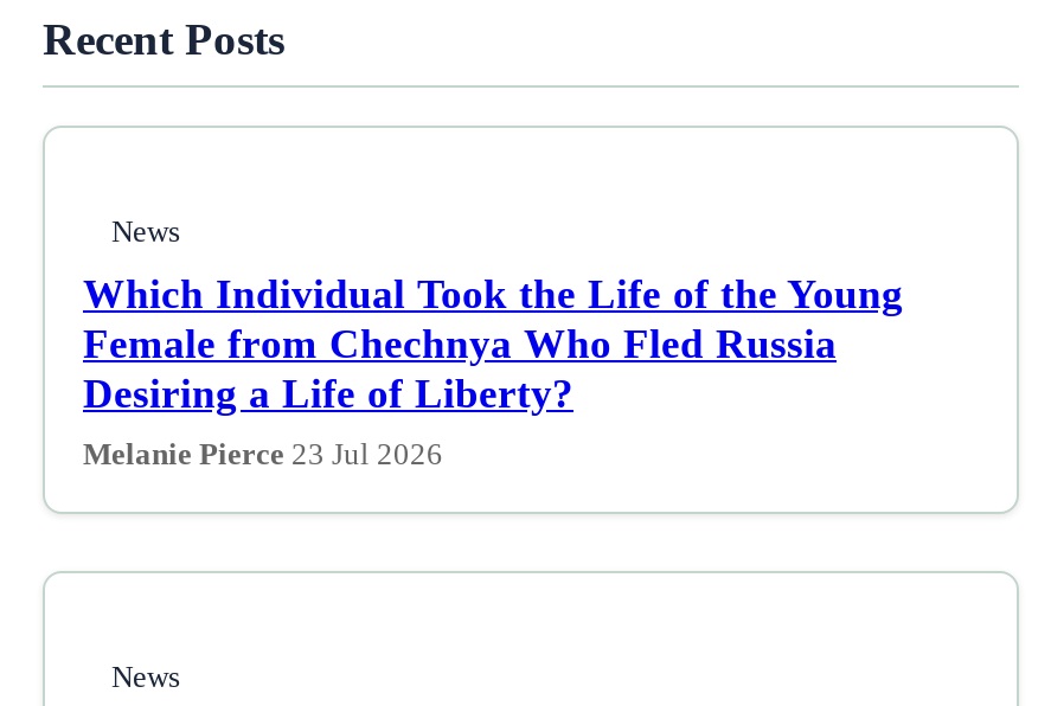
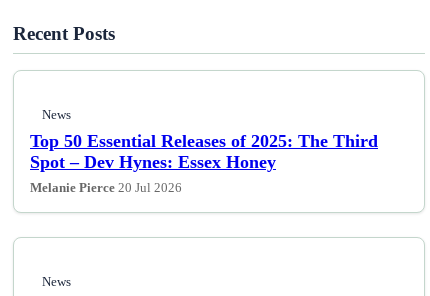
[83,270,903,472] Which Individual Took the Life of the Young | Female from Chechnya Who Fled Russia | Desiring a Life of Liberty? | Melanie Pierce 23 Jul 2026 -> [30,131,378,195] Top 50 Essential Releases of 2025: The Third | Spot – Dev Hynes: Essex Honey | Melanie Pierce 20 Jul 2026

